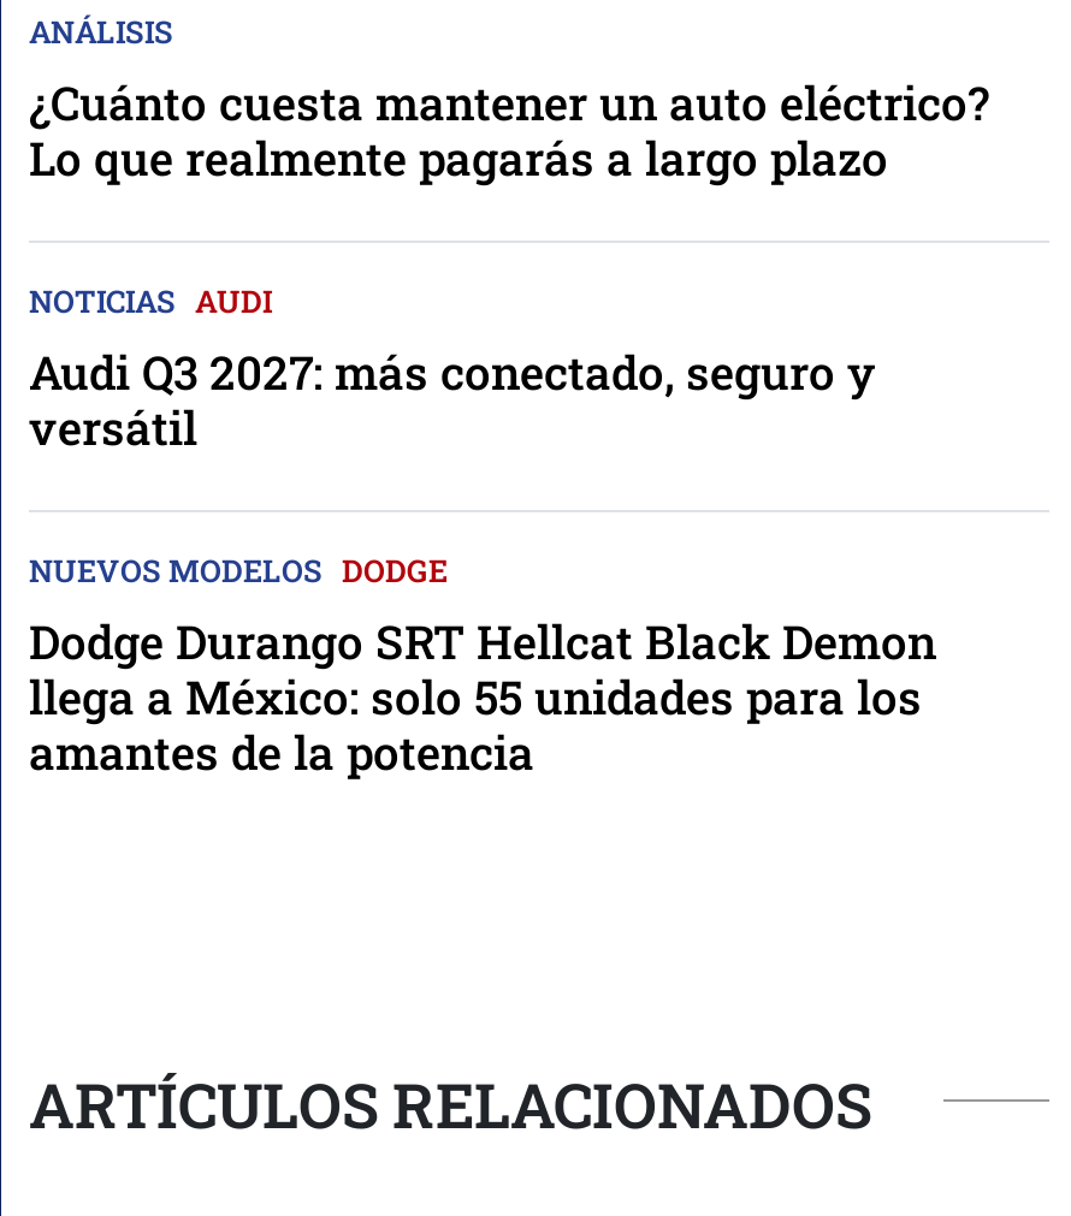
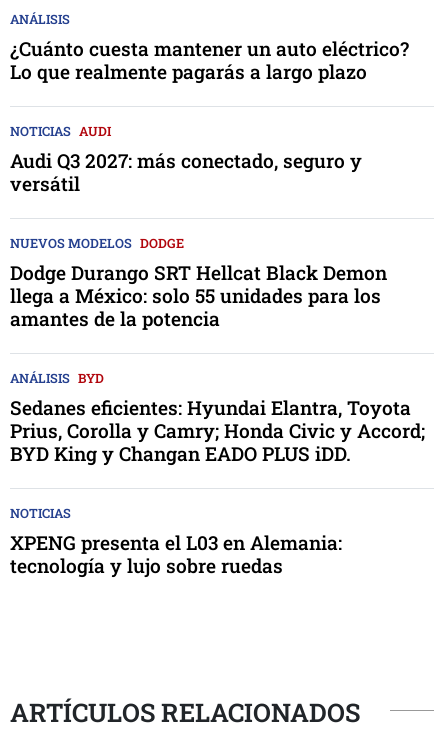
none -> [10,370,425,578] ANÁLISIS BYD | Sedanes eficientes: Hyundai Elantra, Toyota | Prius, Corolla y Camry; Honda Civic y Accord; | BYD King y Changan EADO PLUS iDD. | NOTICIAS | XPENG presenta el L03 en Alemania: | tecnología y lujo sobre ruedas

